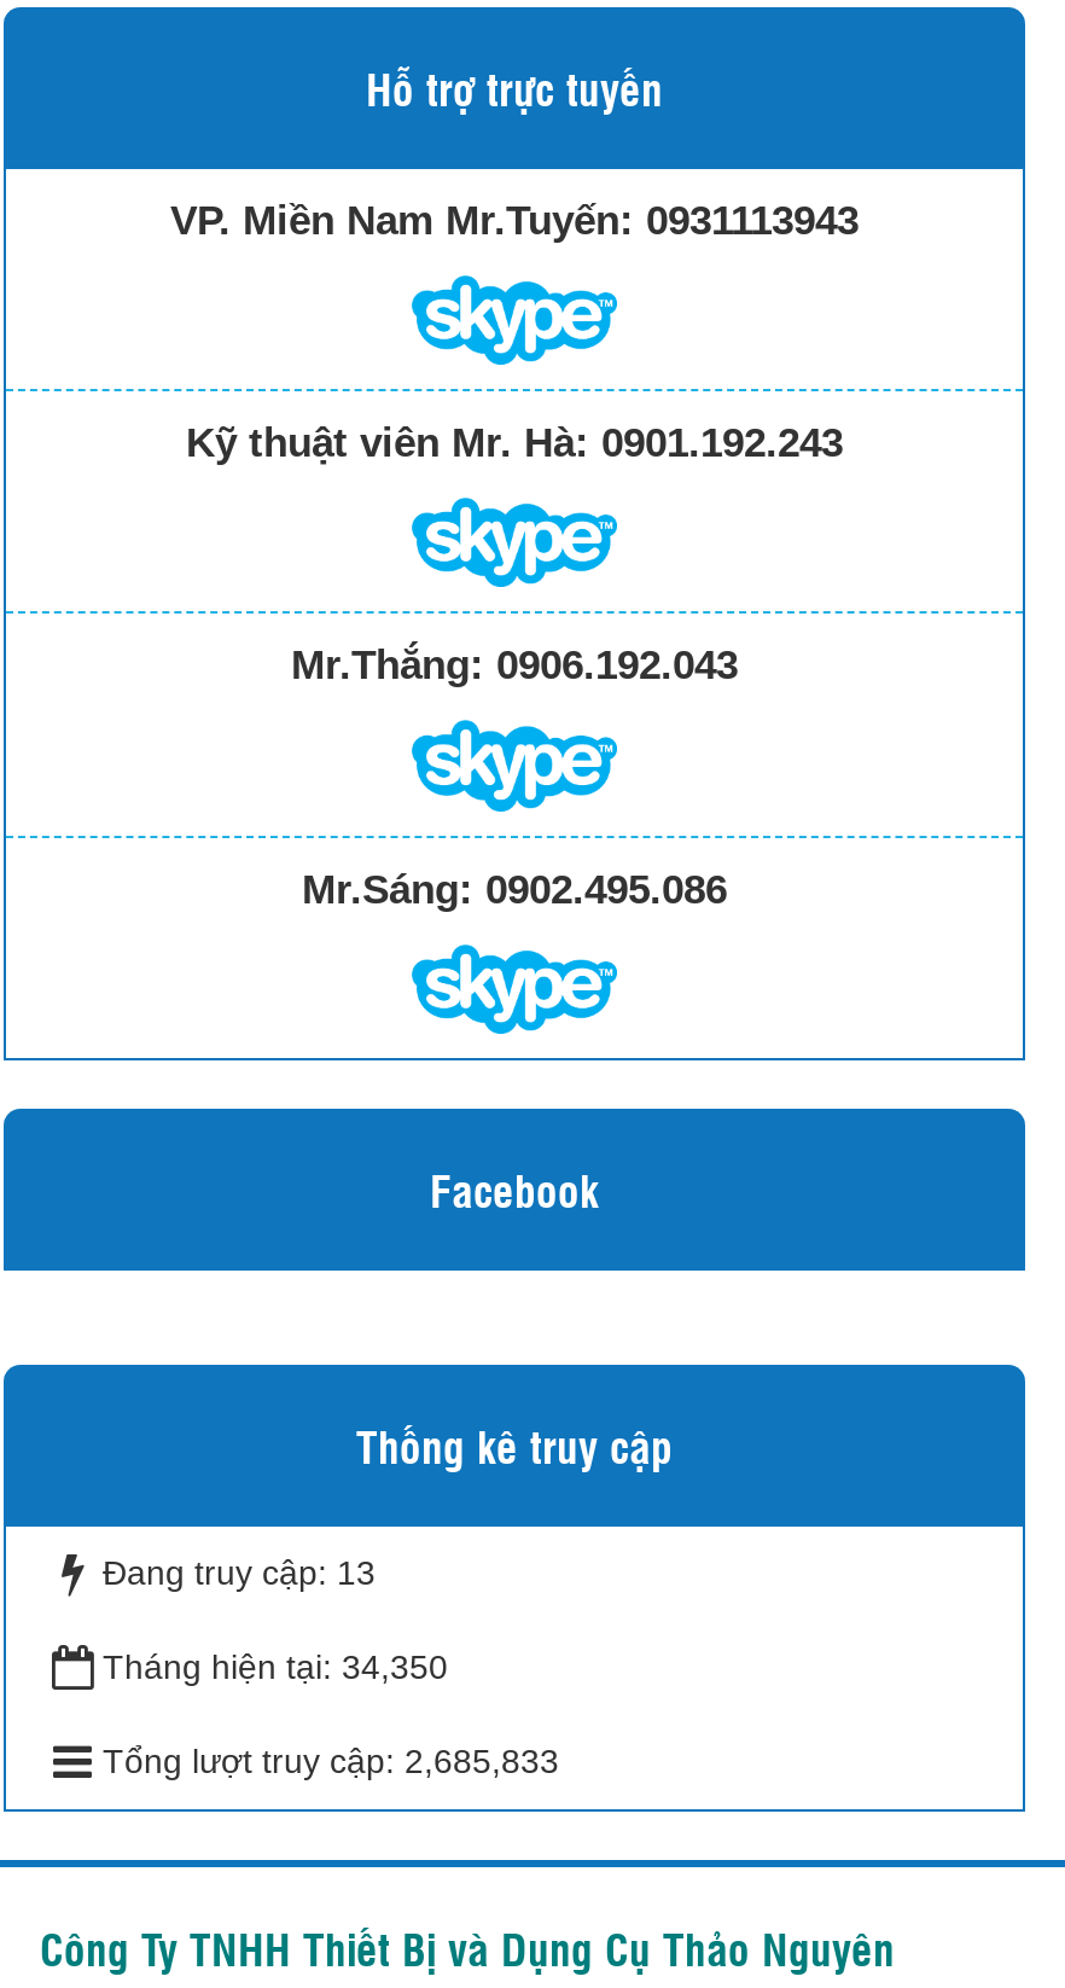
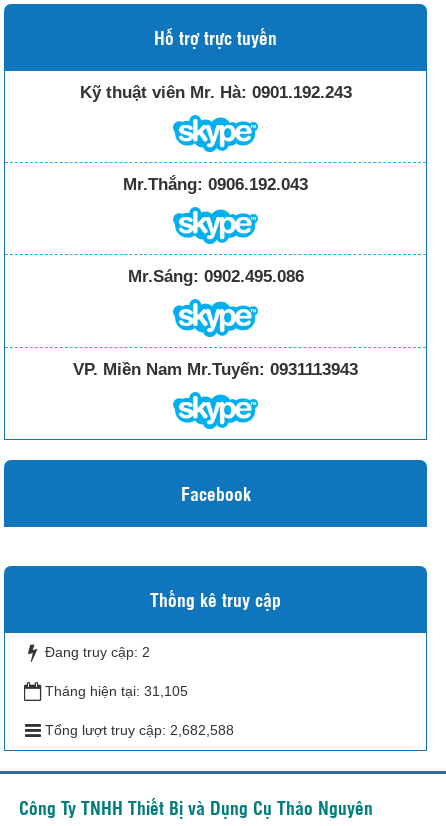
moved [170,198,859,244] -> [73,360,358,379]: VP. Miền Nam Mr.Tuyến: 0931113943
moved [186,421,843,912] -> [79,83,351,286]: [image] | Kỹ thuật viên Mr. Hà: 0901.192.243 | Mr.Thắng: 0906.192.043 | Mr.Sáng: 0902.495.086
moved [412,947,615,1036] -> [173,301,257,338]: [image]
[103,1553,376,1591] Đang truy cập: 13 -> [45,644,150,660] Đang truy cập: 2
[103,1647,448,1686] Tháng hiện tại: 34,350 -> [45,683,188,699] Tháng hiện tại: 31,105
[103,1741,559,1780] Tổng lượt truy cập: 2,685,833 -> [45,722,234,738] Tổng lượt truy cập: 2,682,588

